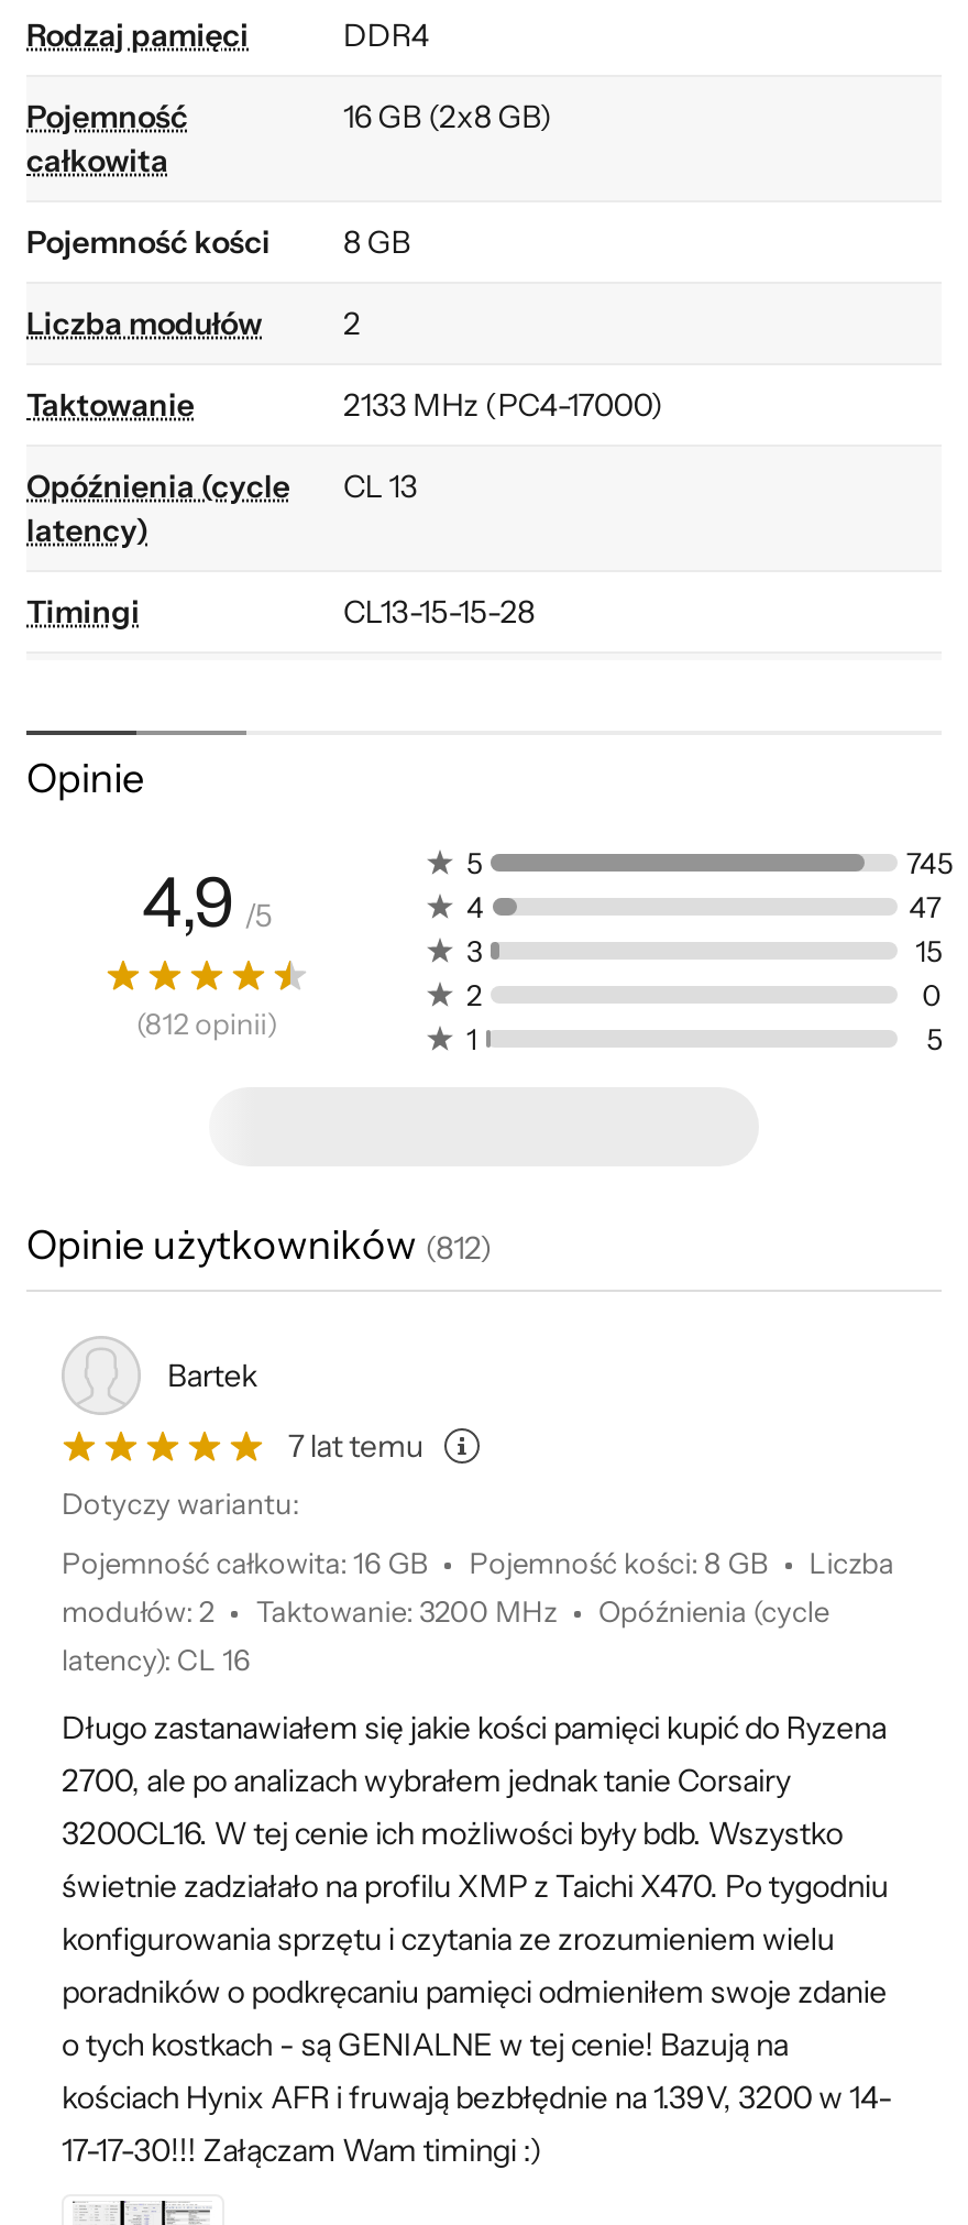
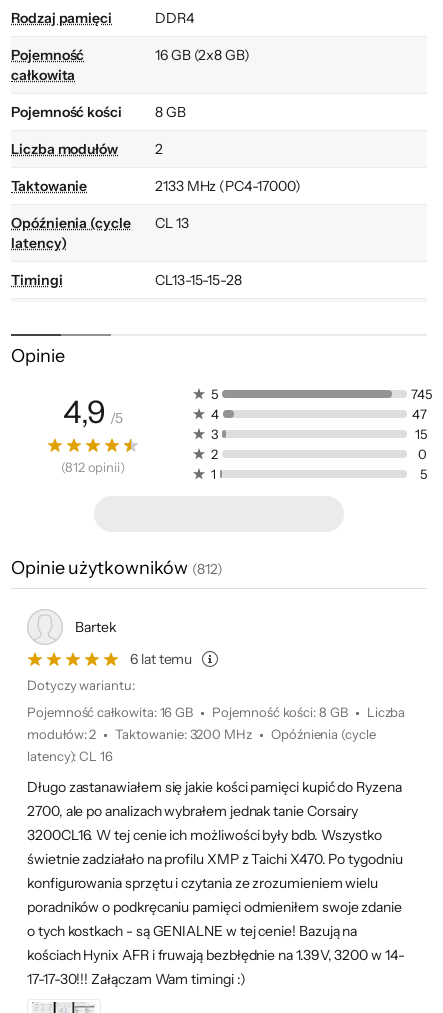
[288,1426,423,1466] 7 lat temu -> [130,650,192,668] 6 lat temu

